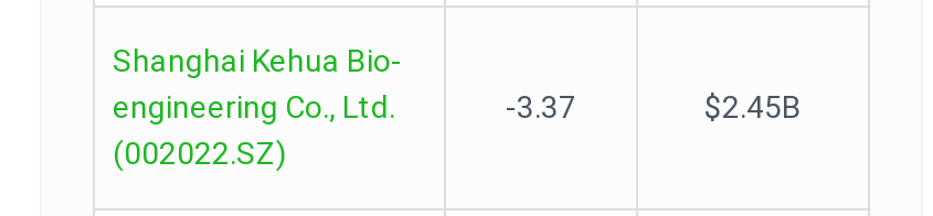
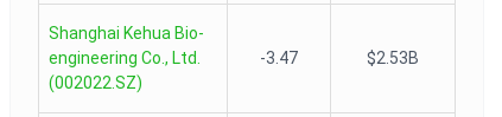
[506,89,802,125] -3.37 | $2.45B -> [260,48,419,67] -3.47 | $2.53B

